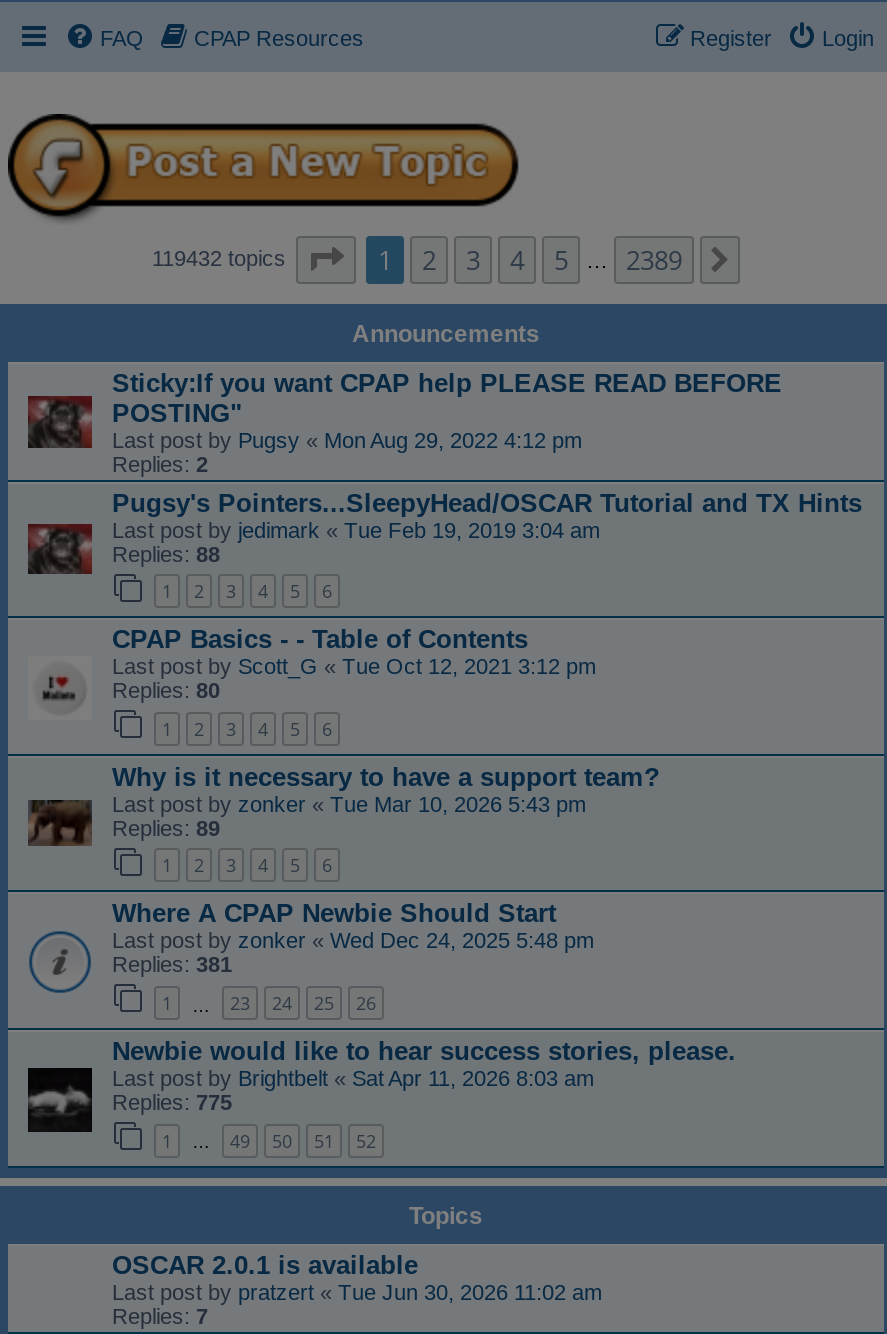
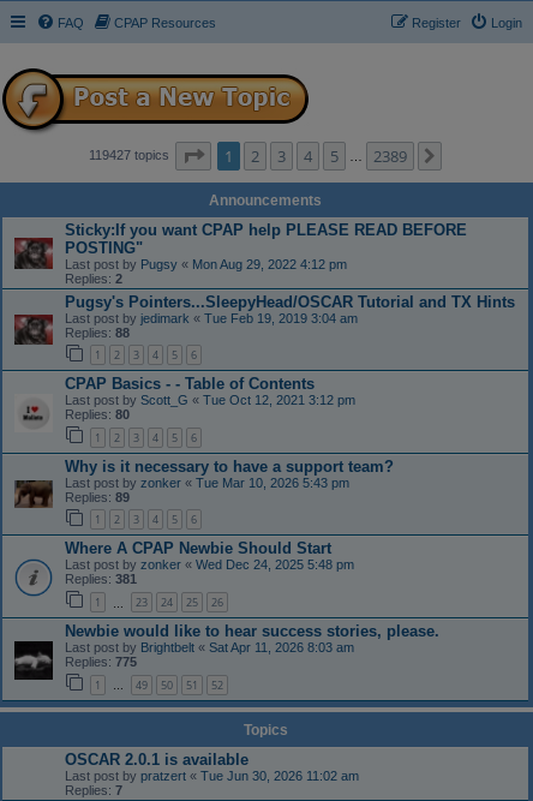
[152,245,292,269] 119432 topics -> [89,147,173,162] 119427 topics

